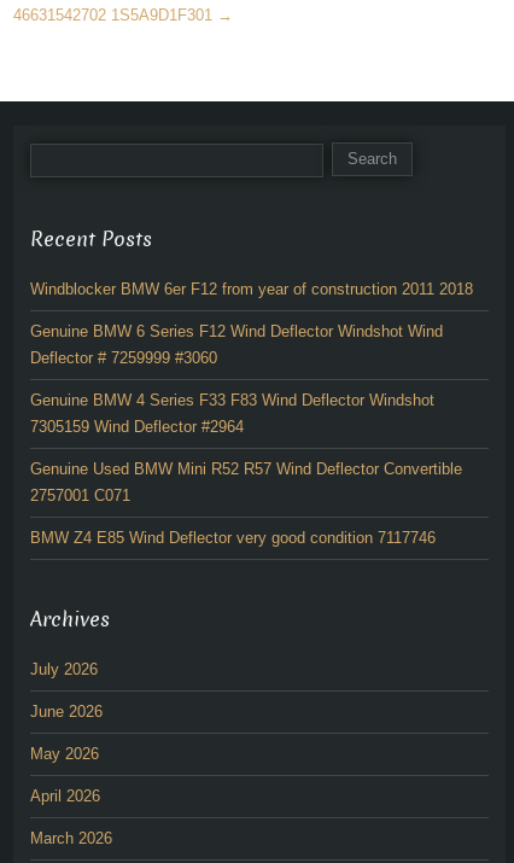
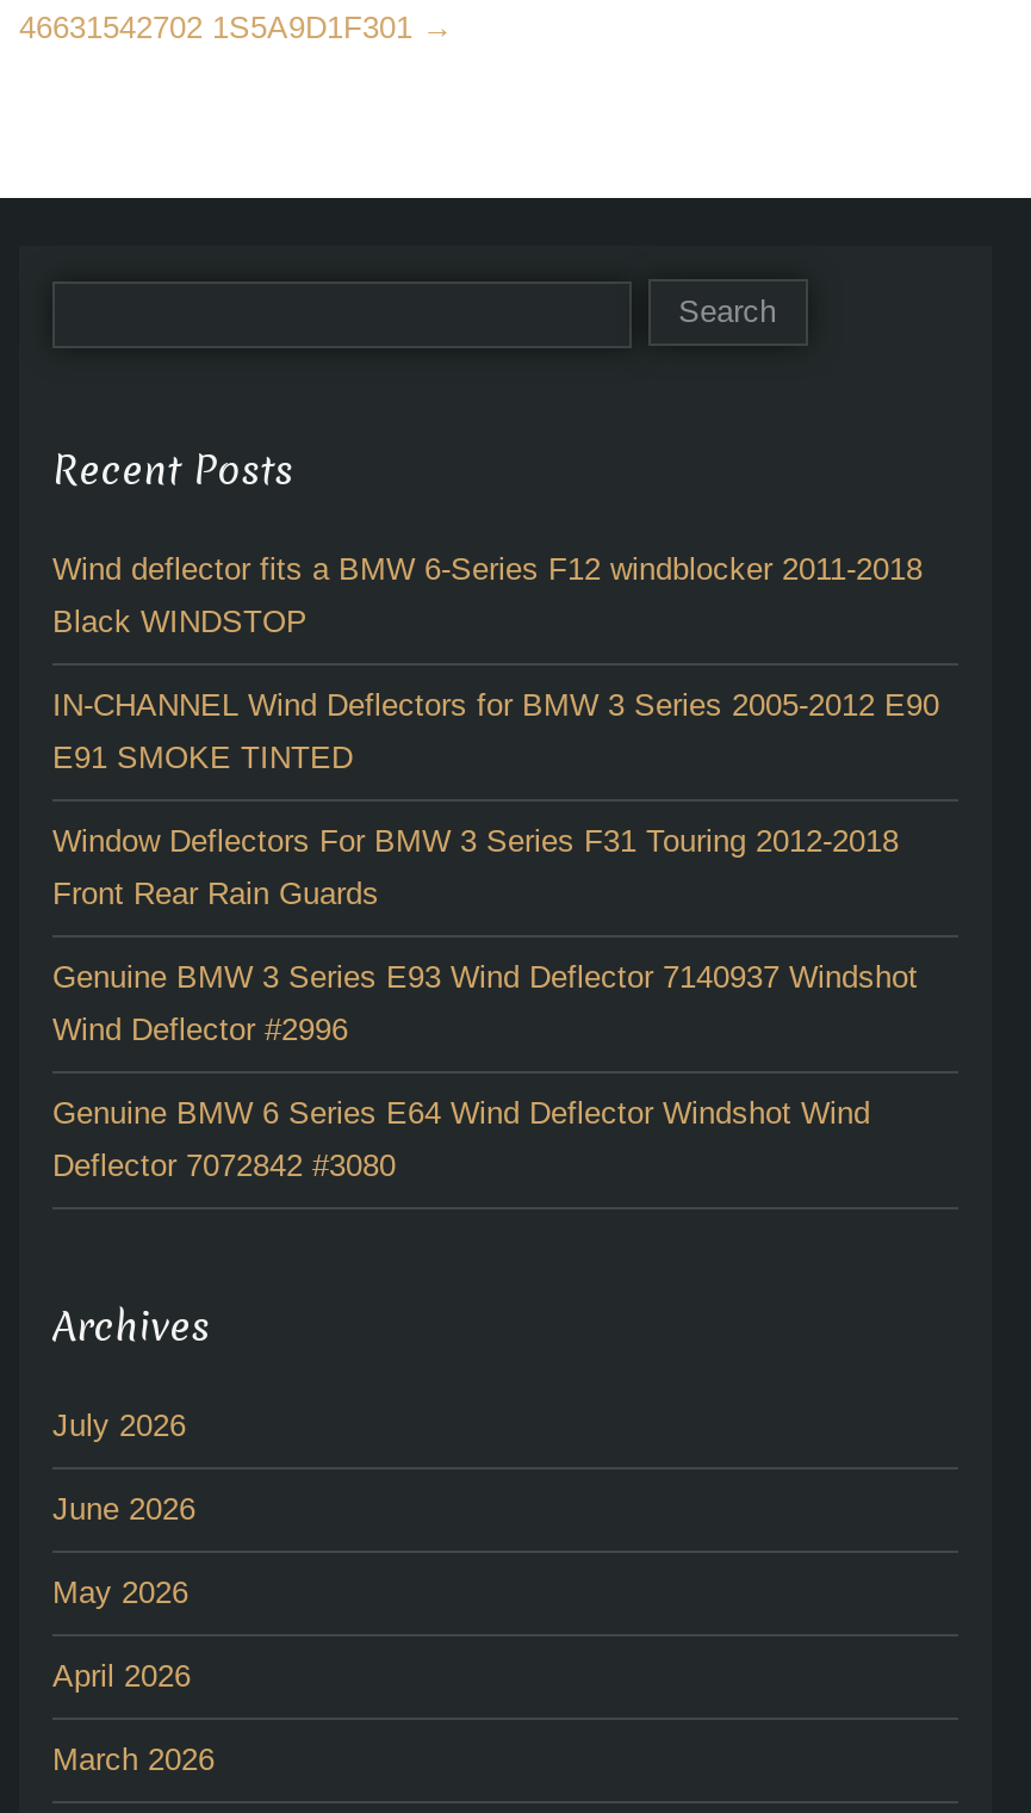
[30,280,473,547] Windblocker BMW 6er F12 from year of construction 2011 2018 | Genuine BMW 6 Series F12 Wind Deflector Windshot Wind | Deflector # 7259999 #3060 | Genuine BMW 4 Series F33 F83 Wind Deflector Windshot | 7305159 Wind Deflector #2964 | Genuine Used BMW Mini R52 R57 Wind Deflector Convertible | 2757001 C071 | BMW Z4 E85 Wind Deflector very good condition 7117746 -> [52,552,939,1184] Wind deflector fits a BMW 6-Series F12 windblocker 2011-2018 | Black WINDSTOP | IN-CHANNEL Wind Deflectors for BMW 3 Series 2005-2012 E90 | E91 SMOKE TINTED | Window Deflectors For BMW 3 Series F31 Touring 2012-2018 | Front Rear Rain Guards | Genuine BMW 3 Series E93 Wind Deflector 7140937 Windshot | Wind Deflector #2996 | Genuine BMW 6 Series E64 Wind Deflector Windshot Wind | Deflector 7072842 #3080

